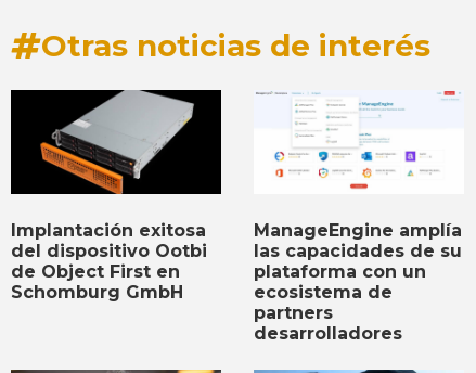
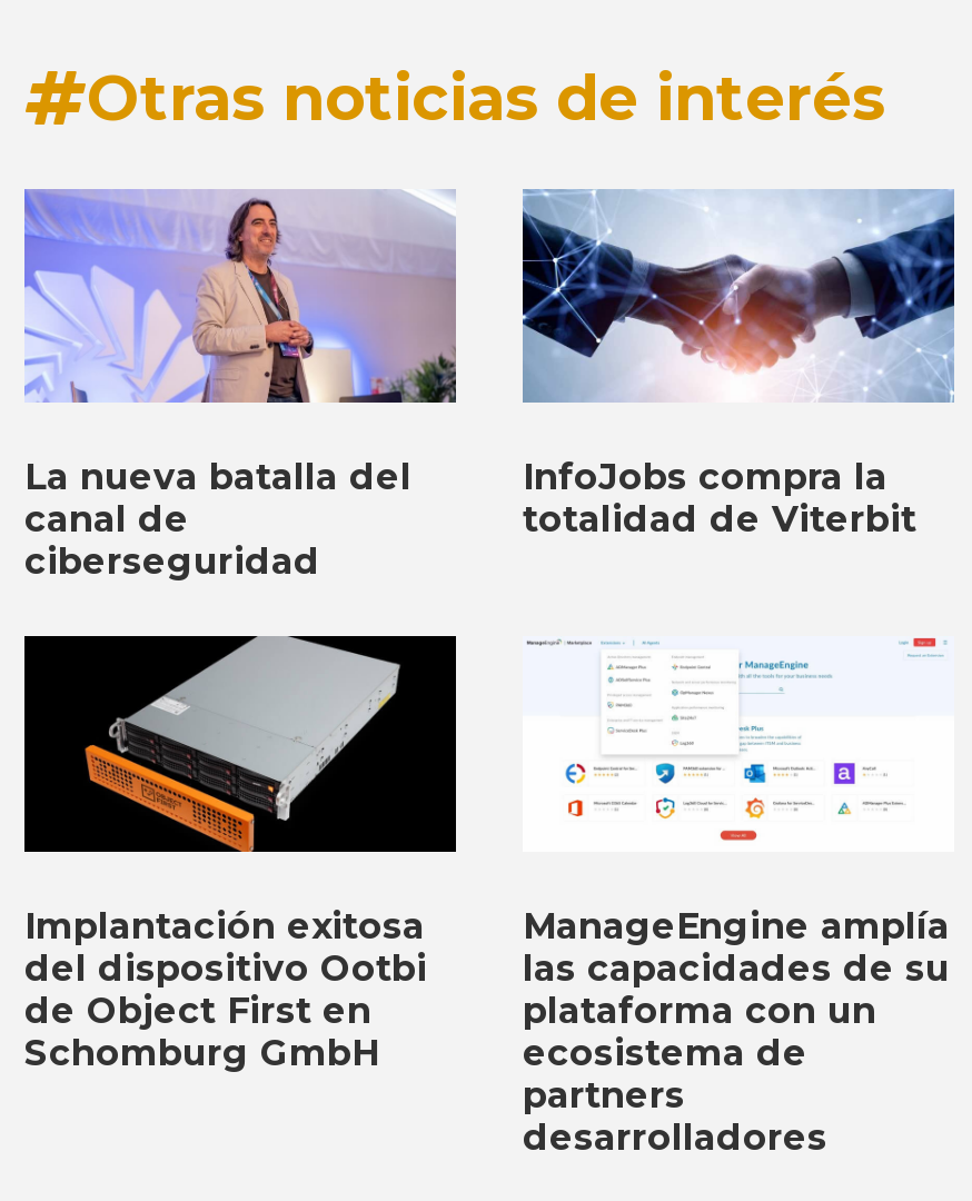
none -> [24,189,456,583] [image] | La nueva batalla del | canal de | ciberseguridad
none -> [520,189,956,540] [image] | InfoJobs compra la | totalidad de Viterbit

